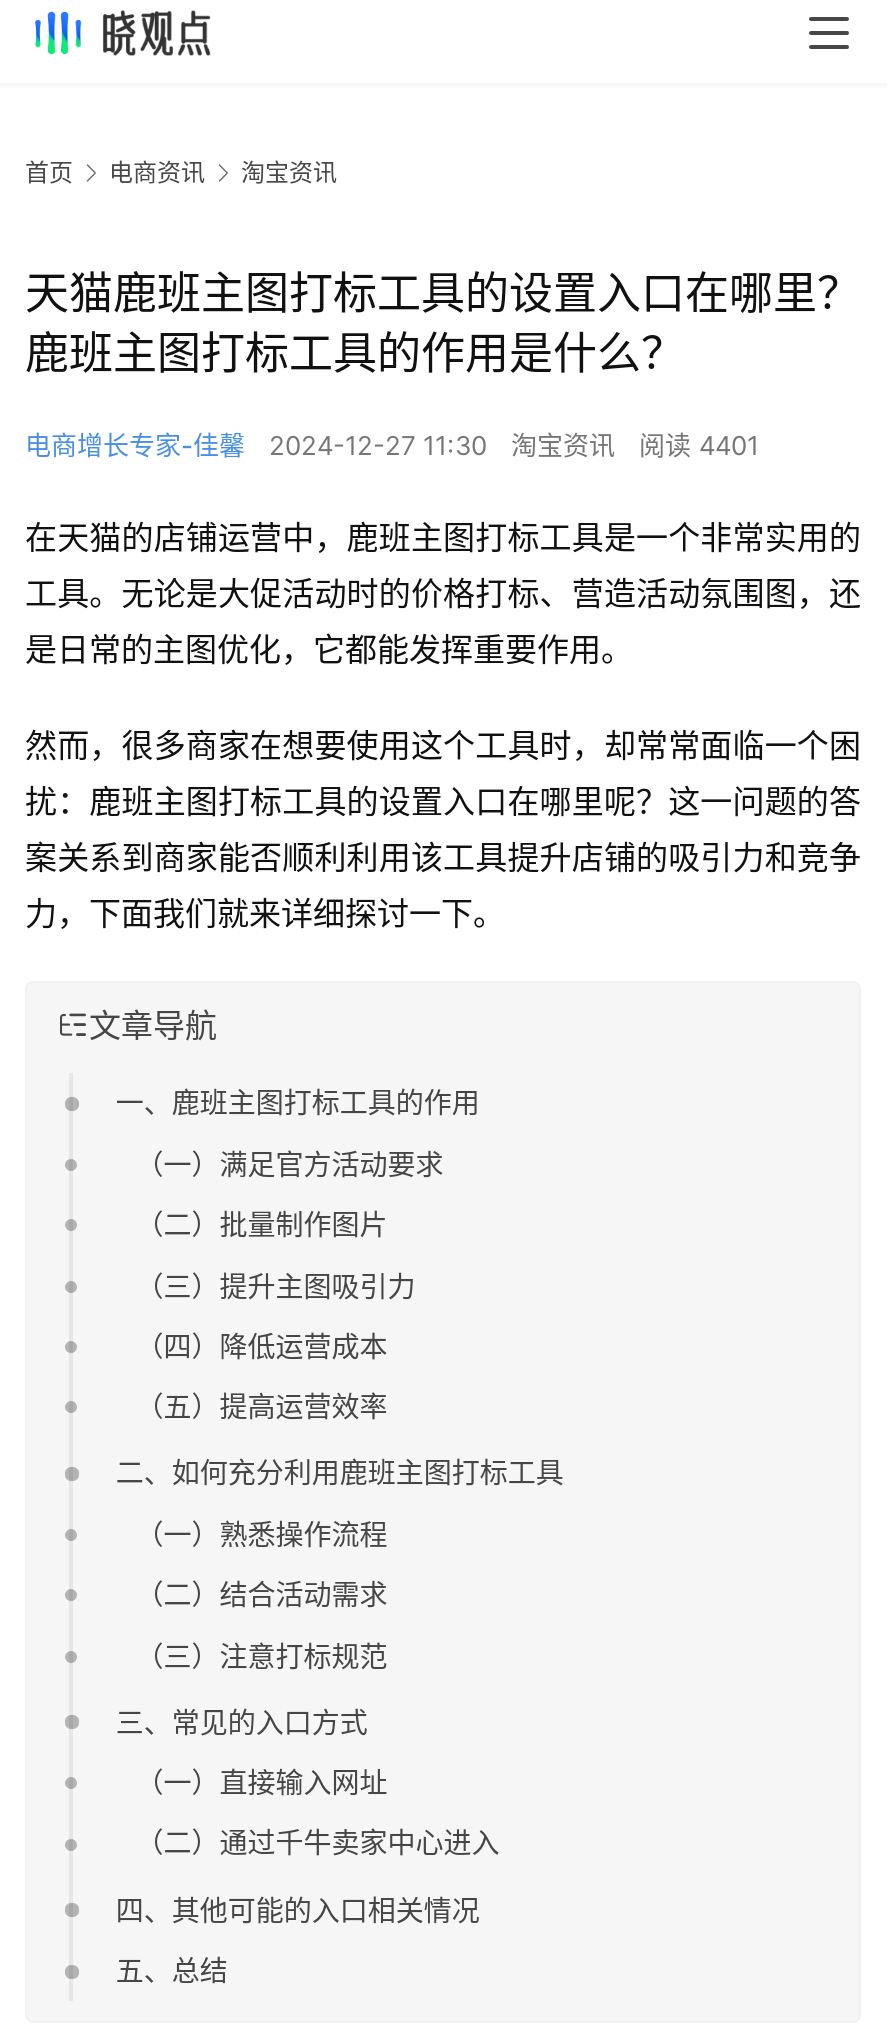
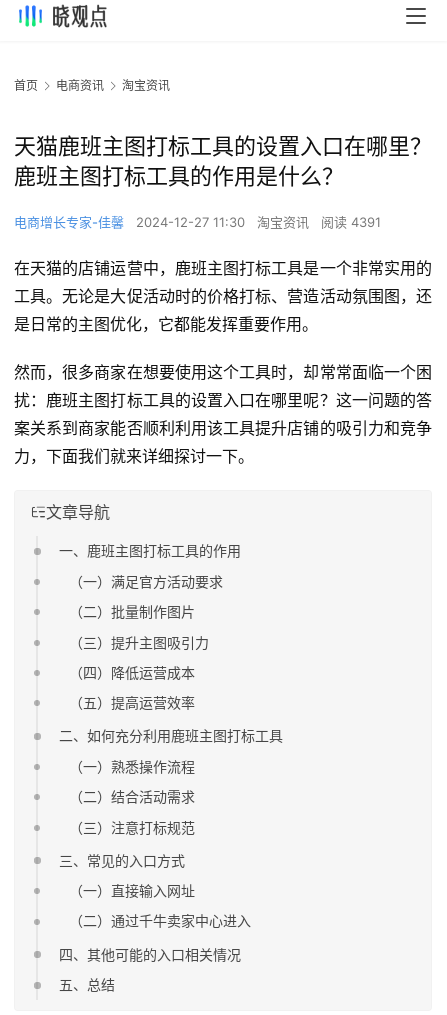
[25,429,759,461] 电商增长专家-佳馨 2024-12-27 11:30 淘宝资讯 阅读 4401 -> [14,214,381,230] 电商增长专家-佳馨 2024-12-27 11:30 淘宝资讯 阅读 4391

